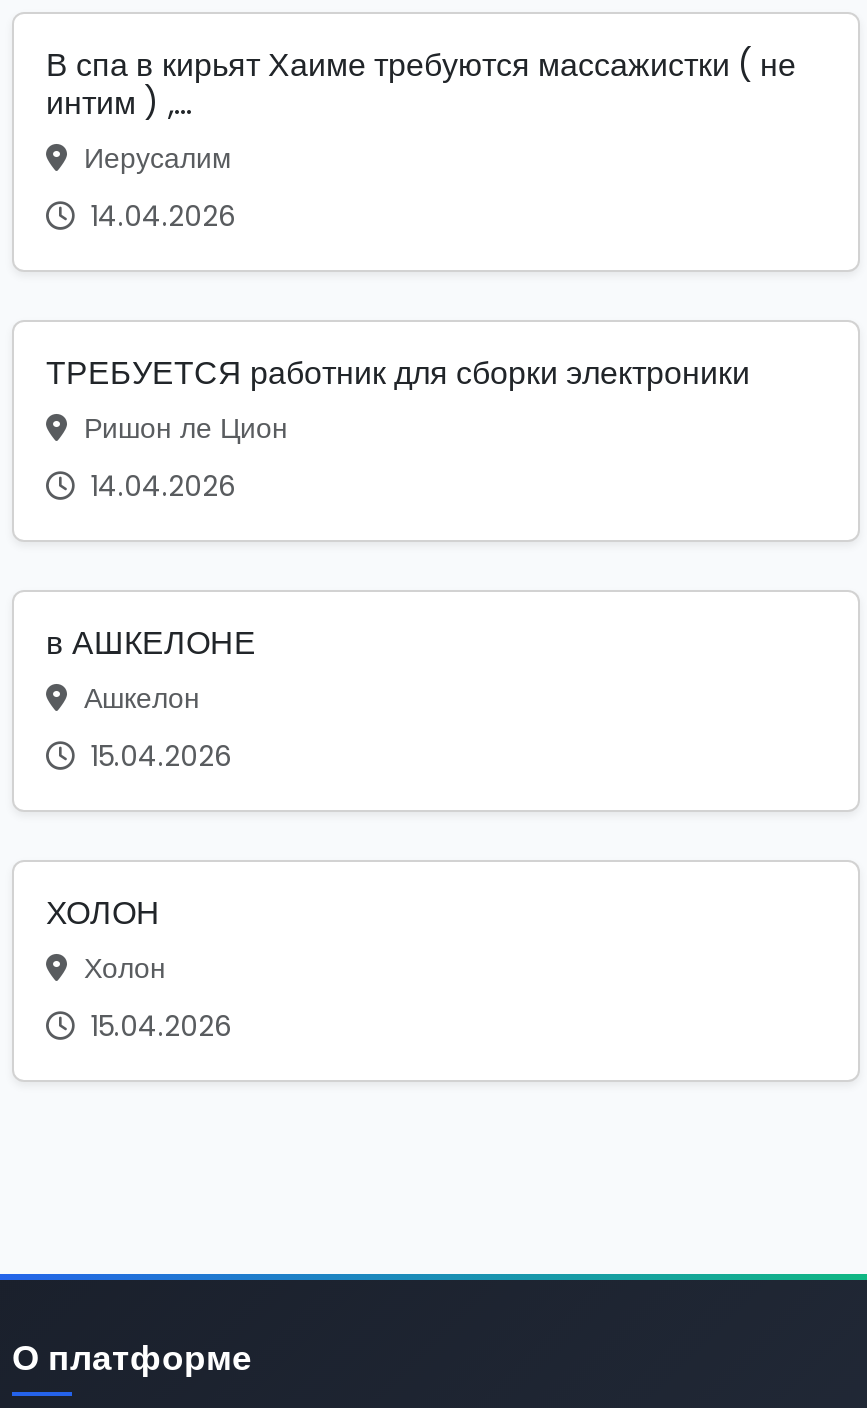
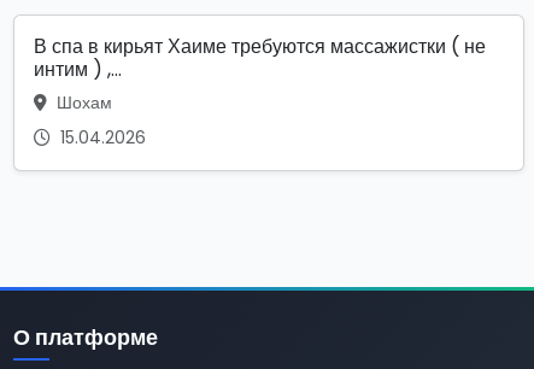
[46,138,750,988] Иерусалим | 14.04.2026 | ТРЕБУЕТСЯ работник для сборки электроники | Ришон ле Цион | 14.04.2026 | в АШКЕЛОНЕ | Ашкелон | 15.04.2026 | ХОЛОН | Холон -> [52,90,112,115] Шохам

